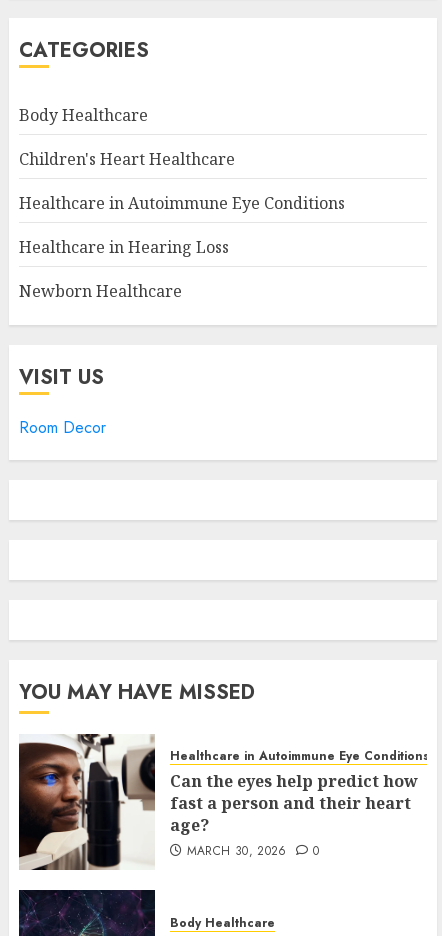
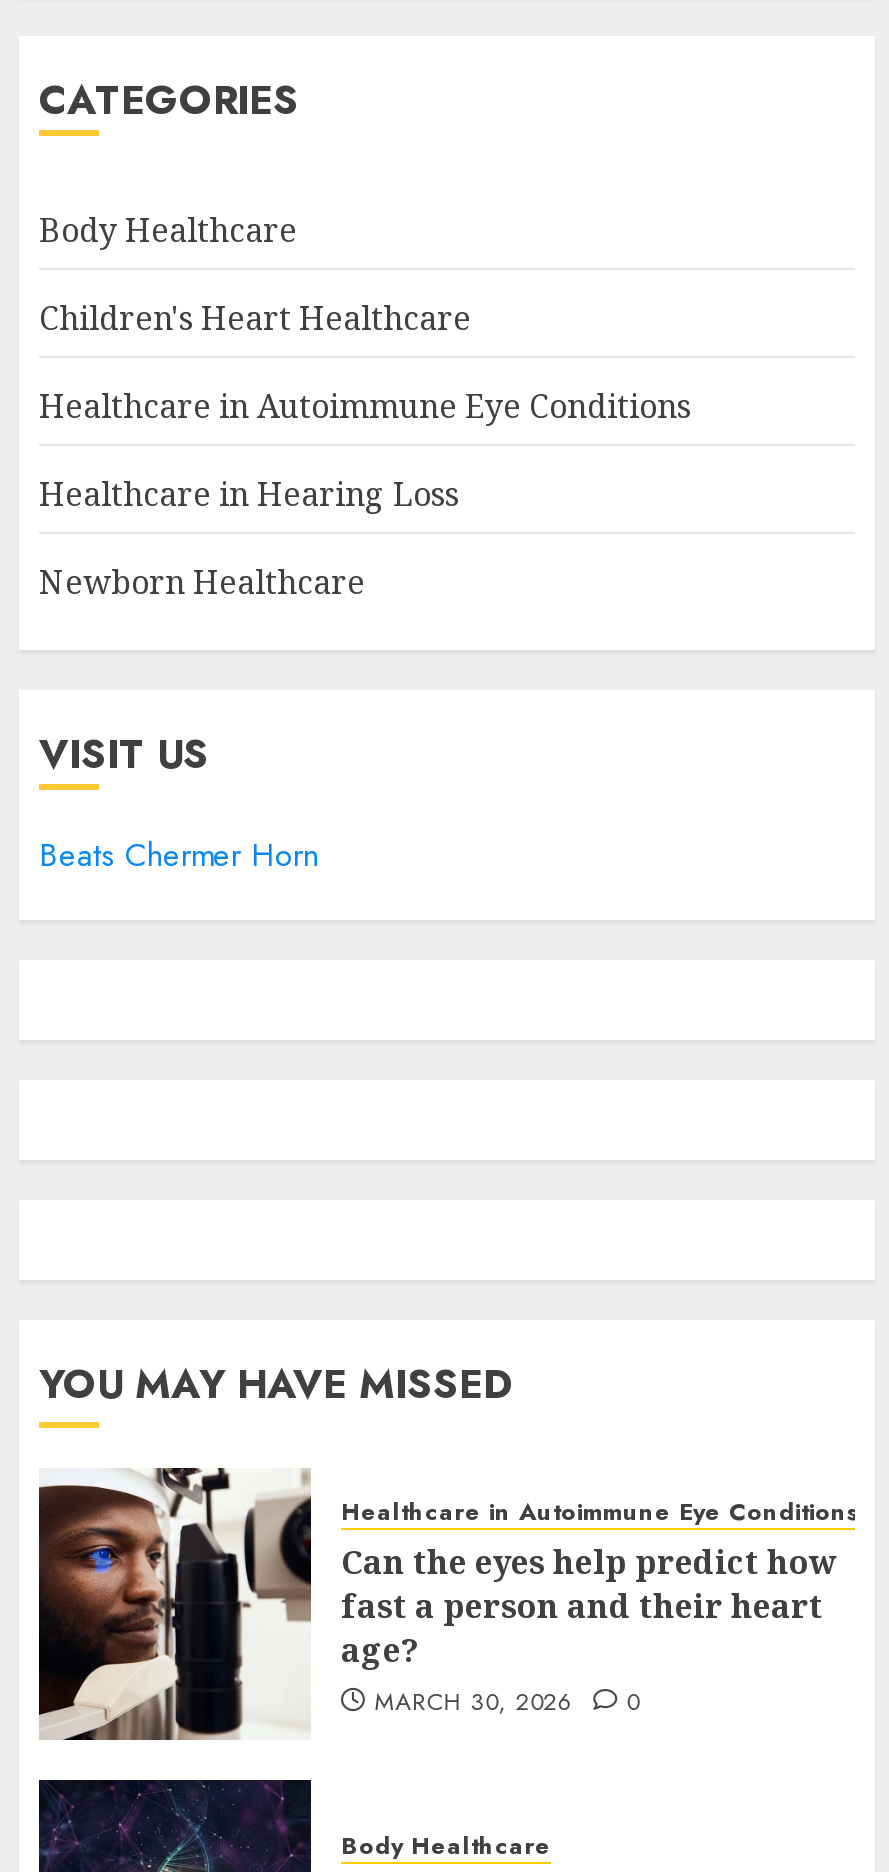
[19,416,106,439] Room Decor -> [39,833,319,879] Beats Chermer Horn

